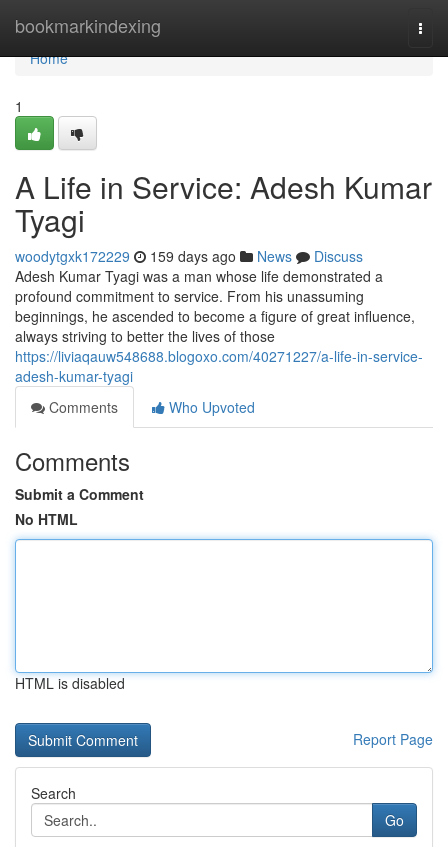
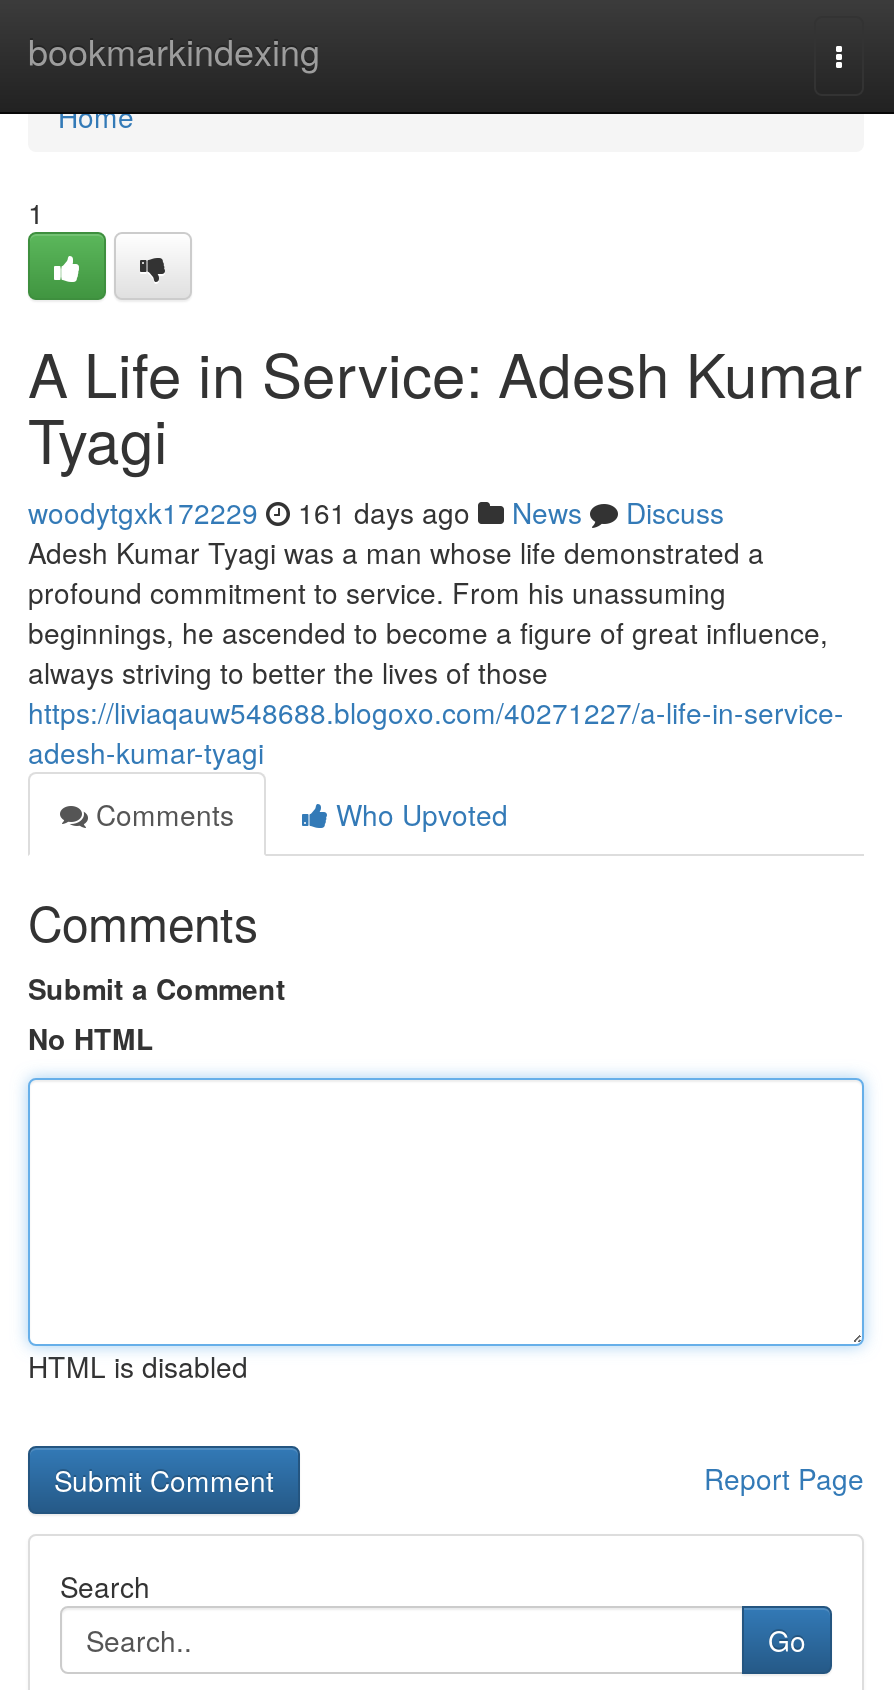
[15,246,363,266] woodytgxk172229 159 days ago News Discuss -> [28,492,724,532] woodytgxk172229 161 days ago News Discuss

